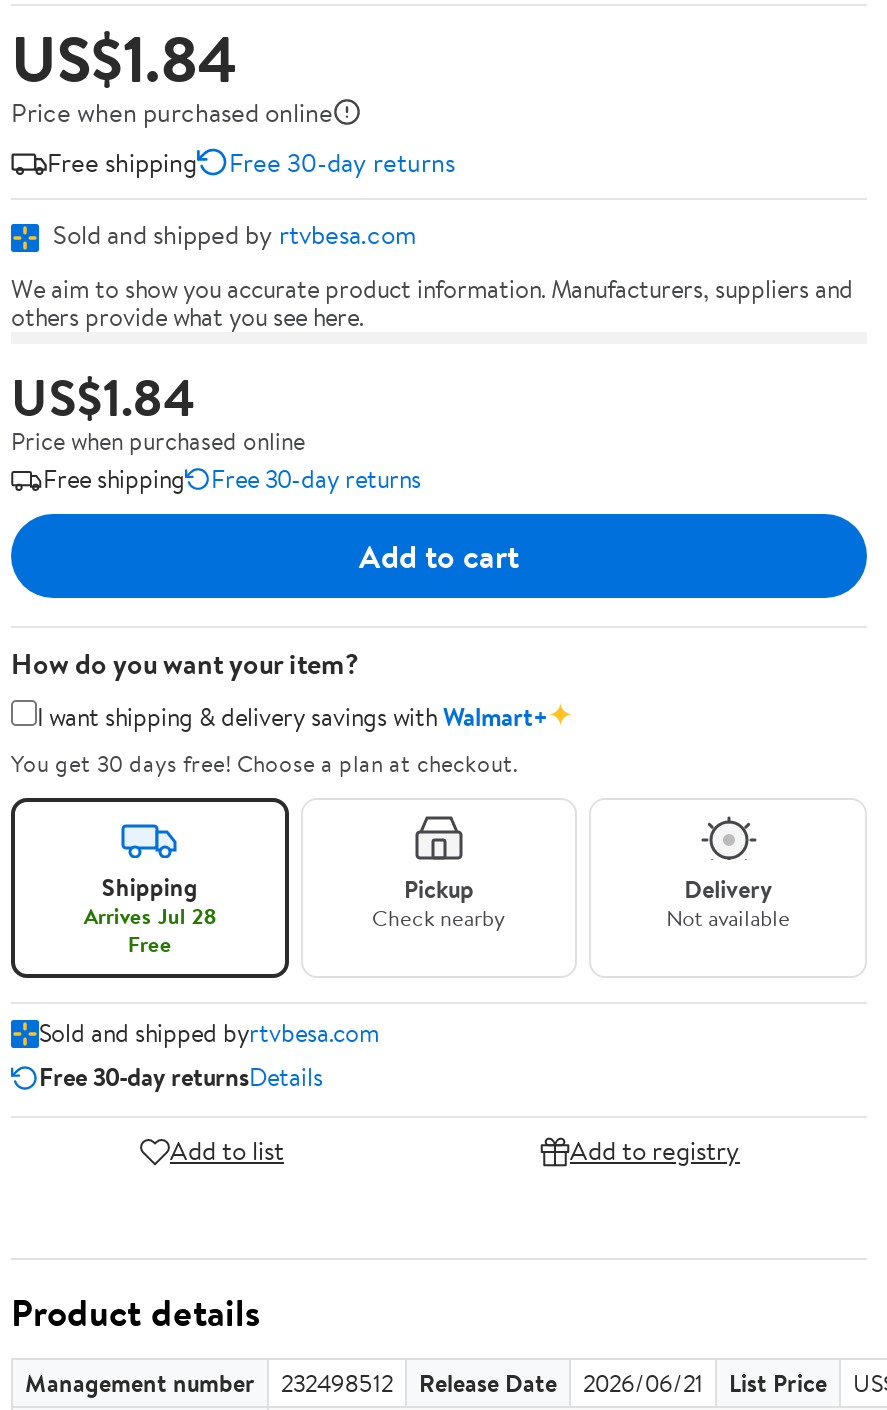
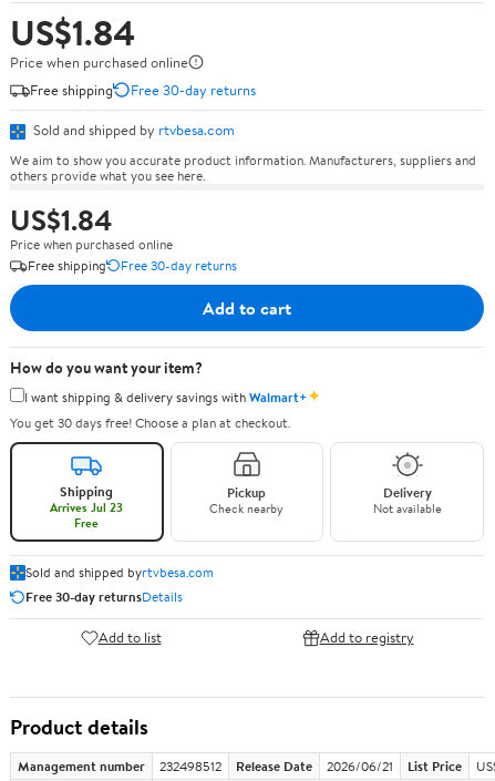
[84,900,216,932] Arrives Jul 28 -> [50,499,123,516] Arrives Jul 23

